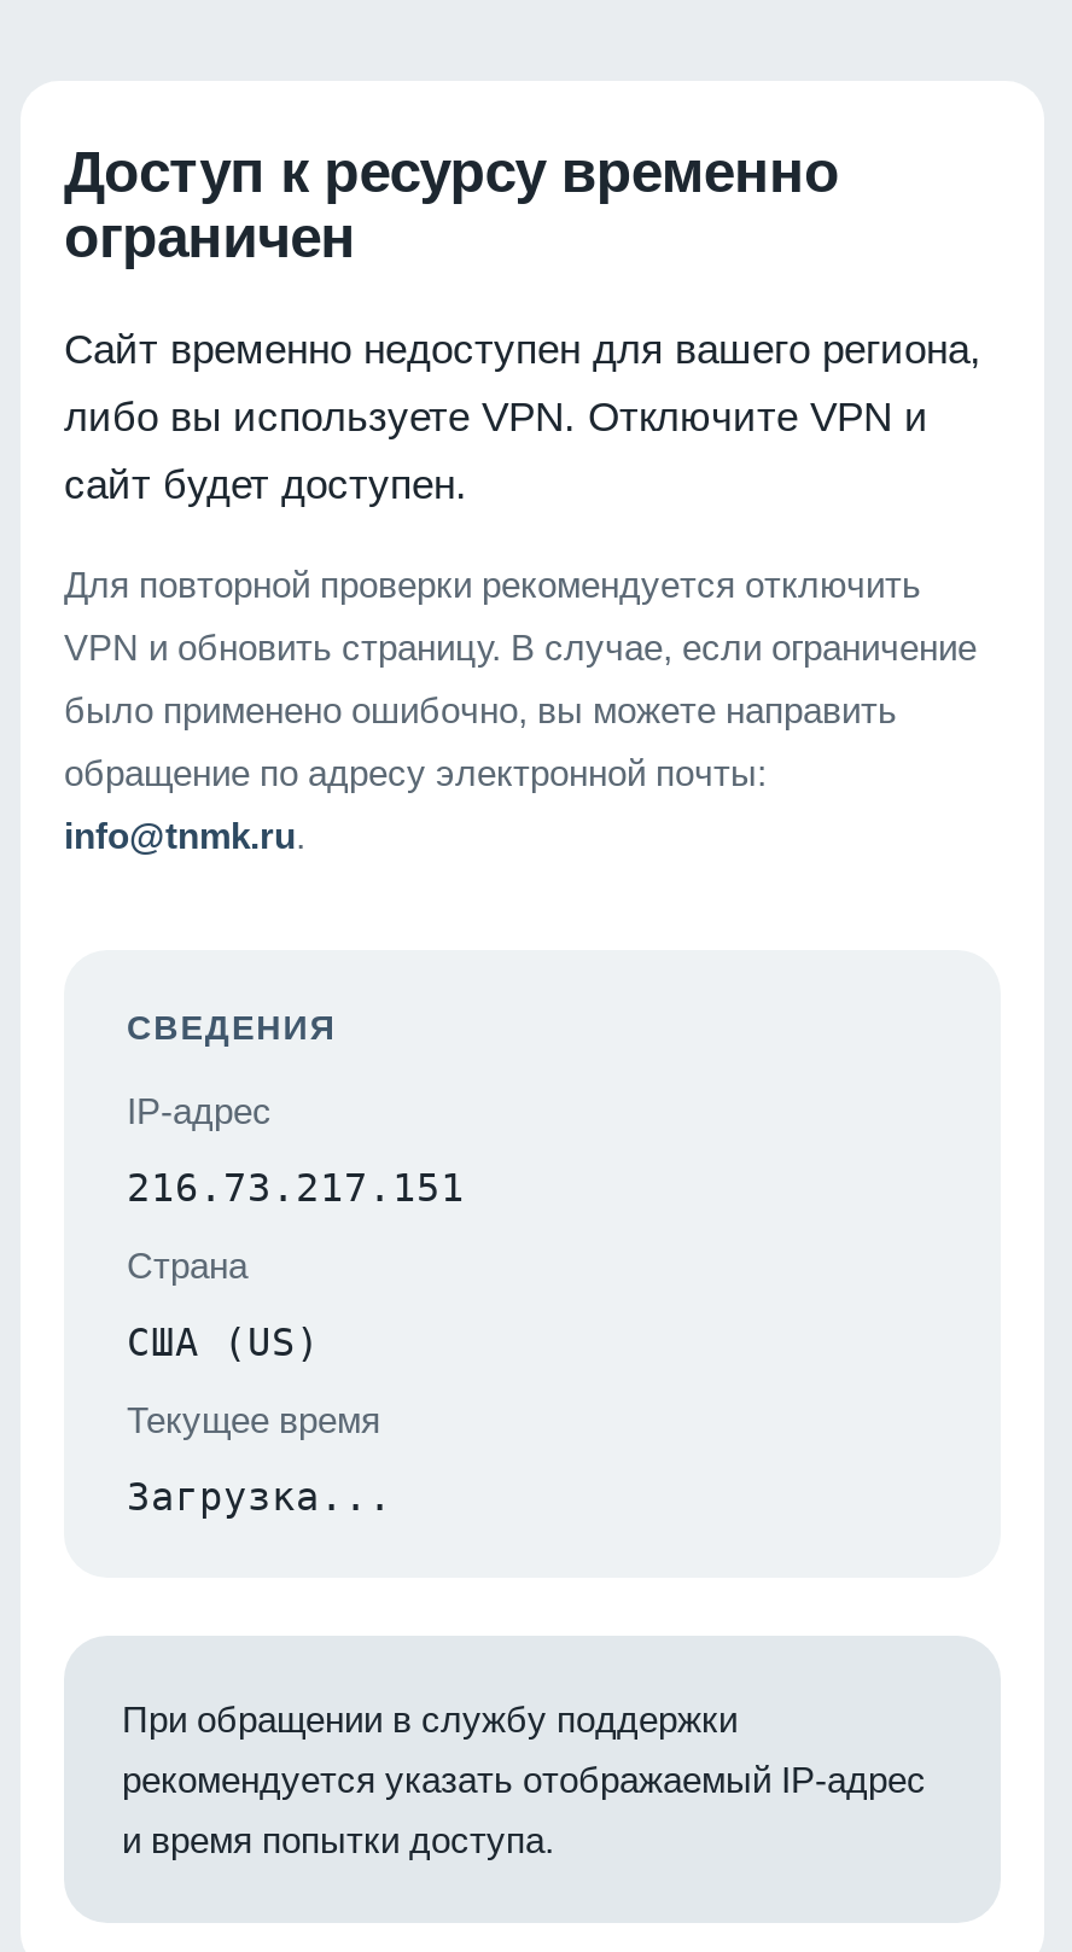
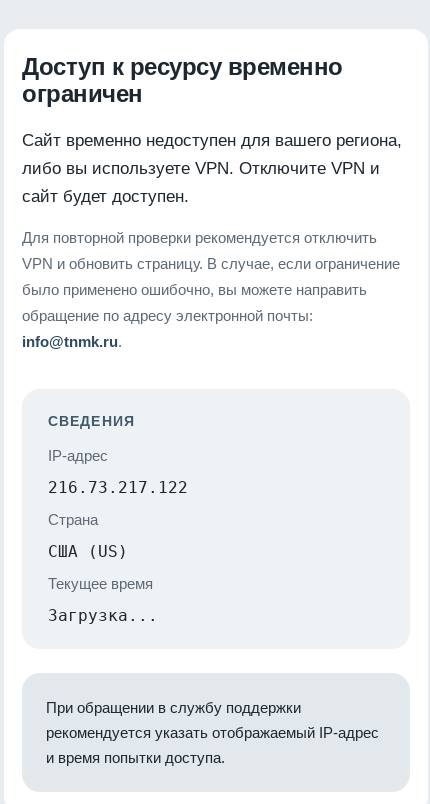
[127,1164,465,1210] 216.73.217.151 -> [48,477,188,496] 216.73.217.122

